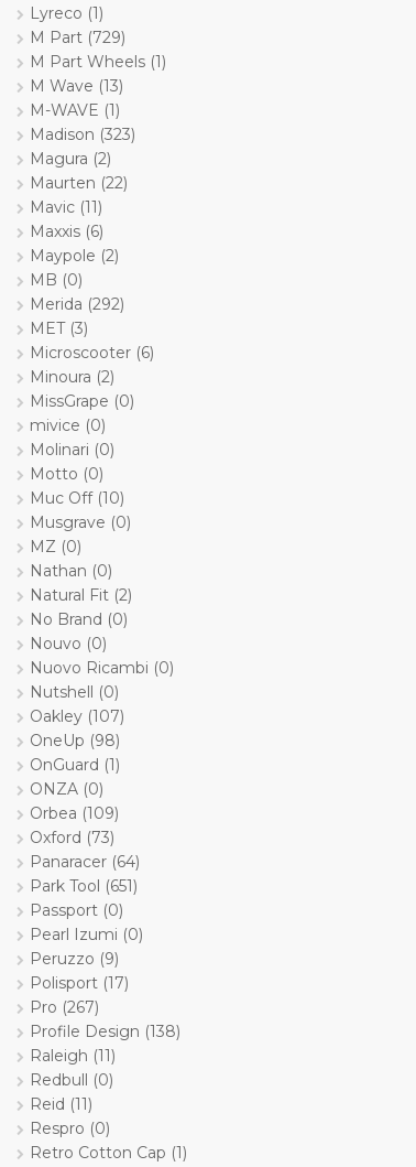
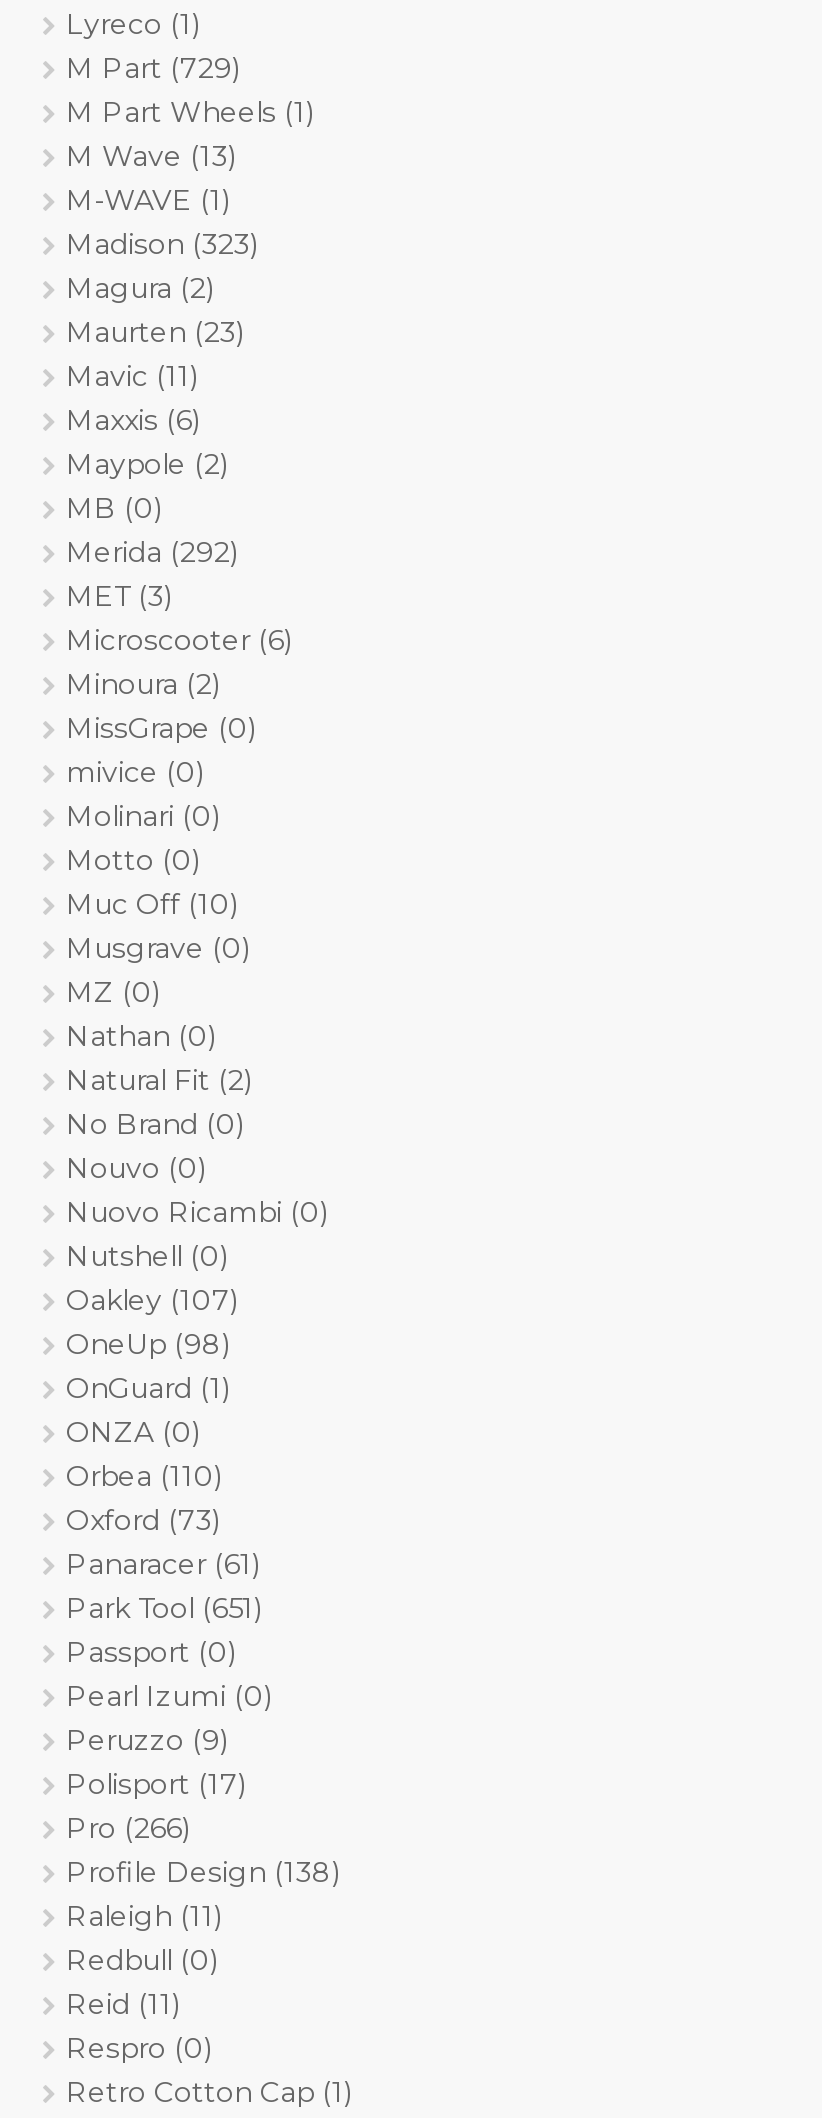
[30,173,128,193] Maurten (22) -> [66,315,244,351] Maurten (23)
[30,804,119,824] Orbea (109) -> [66,1459,222,1495] Orbea (110)
[30,852,140,872] Panaracer (64) -> [66,1547,260,1583] Panaracer (61)
[30,998,99,1018] Pro (267) -> [66,1811,190,1847] Pro (266)

